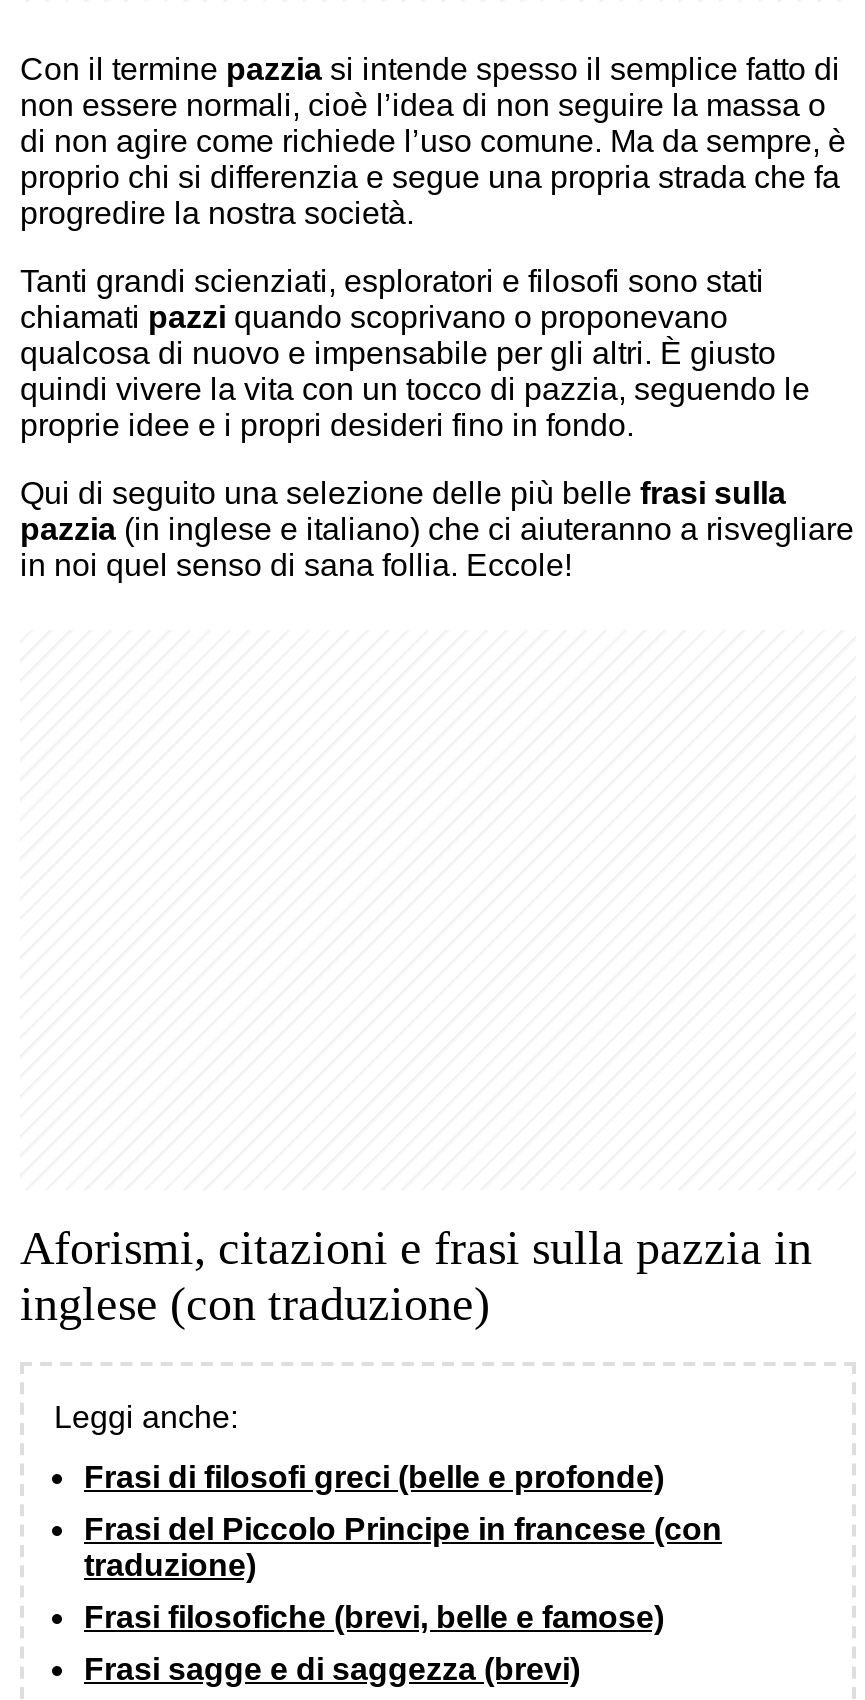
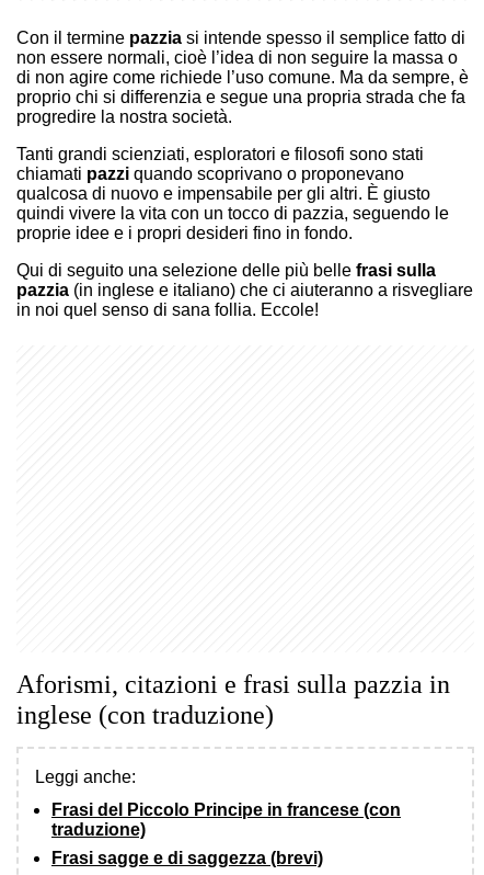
[84,1459,664,1493] Frasi di filosofi greci (belle e profonde) -> none
[84,1599,664,1633] Frasi filosofiche (brevi, belle e famose) -> none

